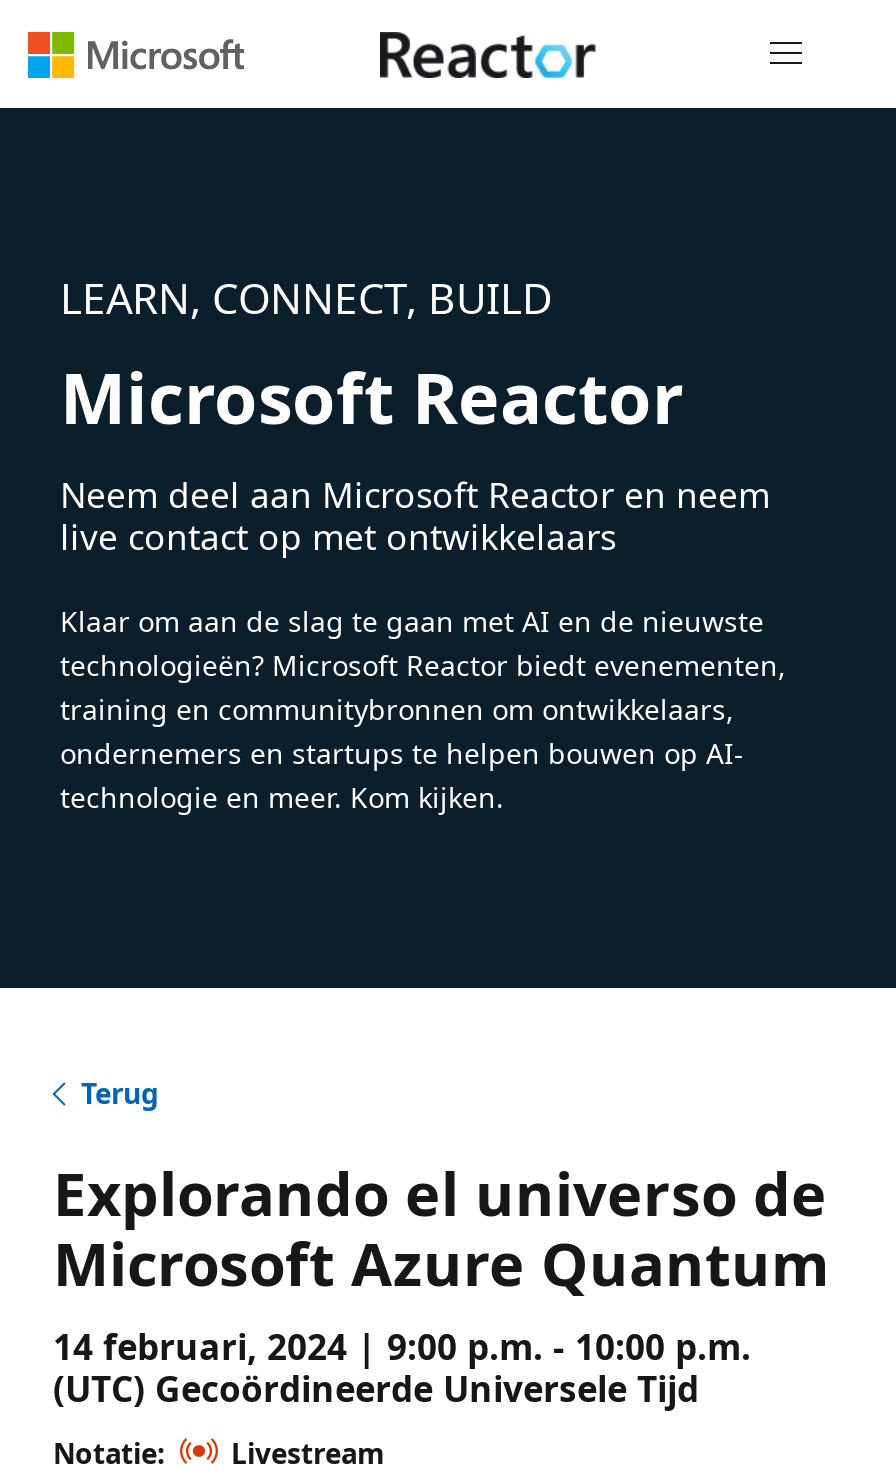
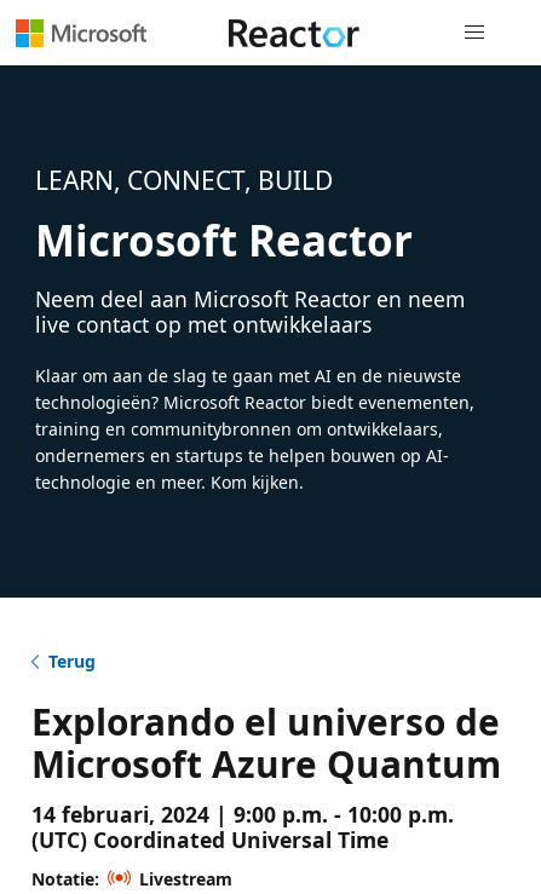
[53,1364,699,1412] (UTC) Gecoördineerde Universele Tijd -> [31,825,388,854] (UTC) Coordinated Universal Time

